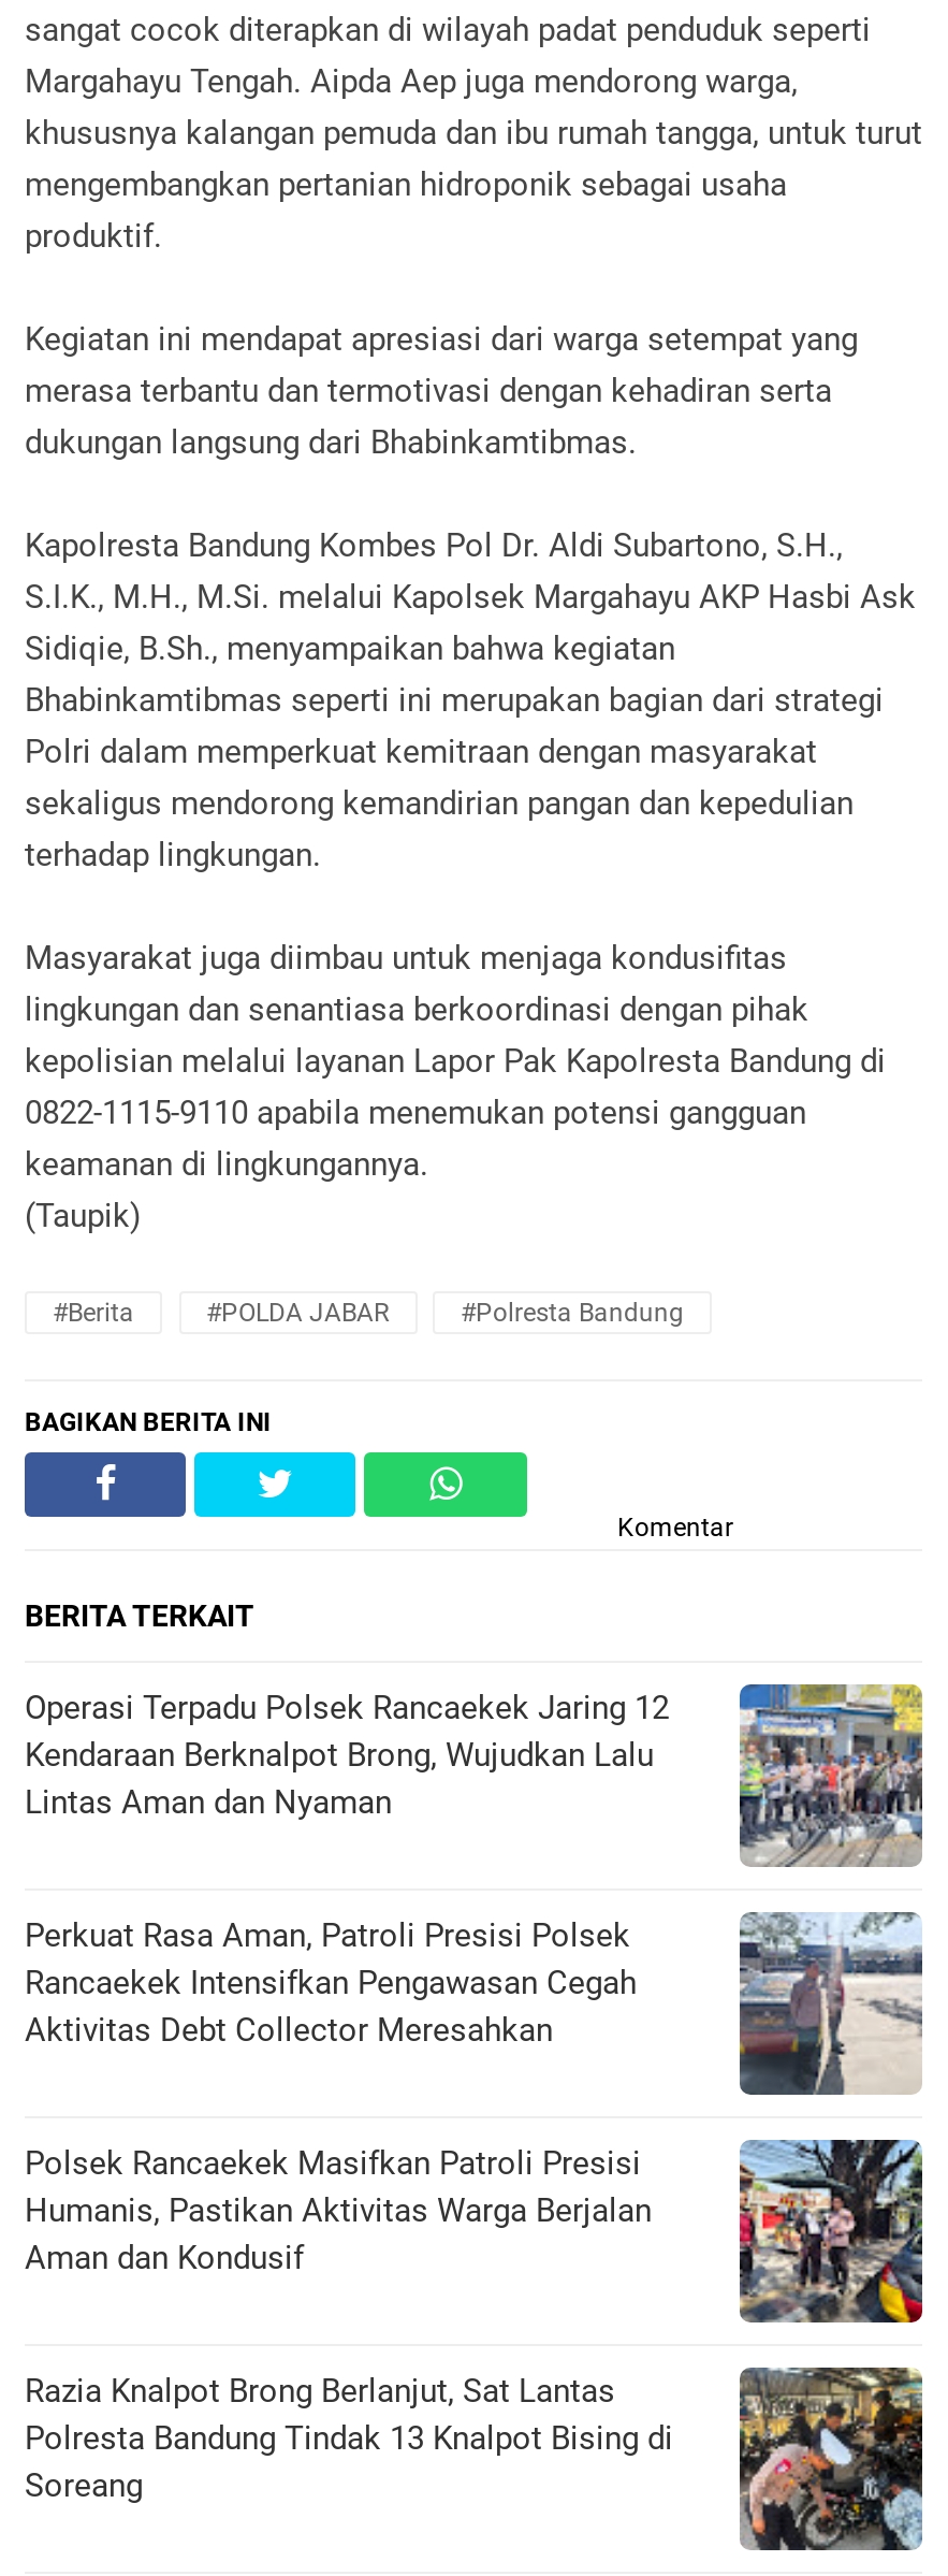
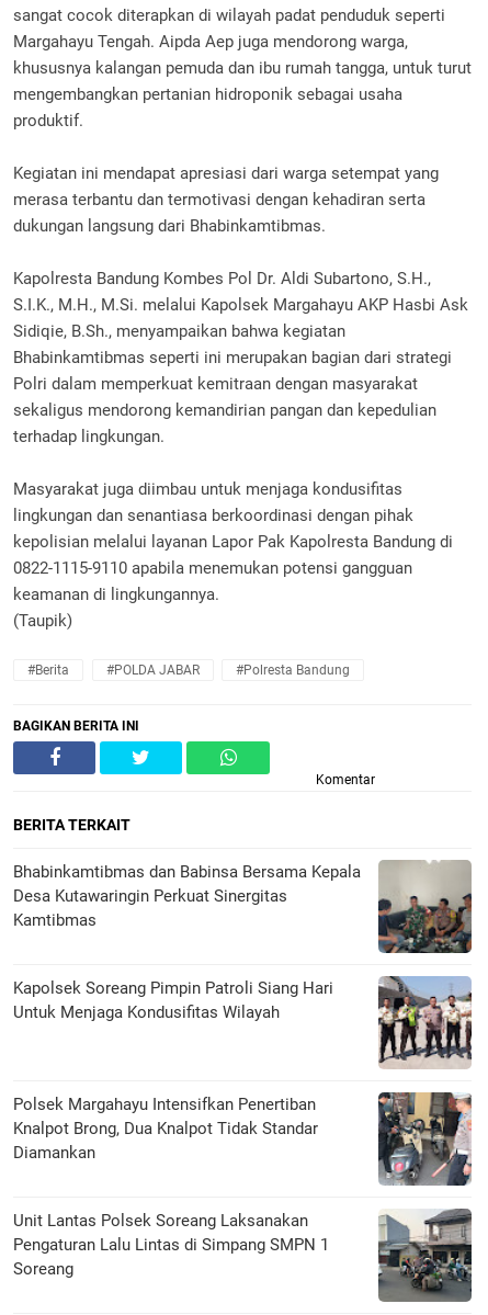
[25,1682,924,1867] [image] | Operasi Terpadu Polsek Rancaekek Jaring 12 | Kendaraan Berknalpot Brong, Wujudkan Lalu | Lintas Aman dan Nyaman -> [13,860,473,953] [image] | Bhabinkamtibmas dan Babinsa Bersama Kepala | Desa Kutawaringin Perkuat Sinergitas | Kamtibmas
[25,1915,637,2049] Perkuat Rasa Aman, Patroli Presisi Polsek | Rancaekek Intensifkan Pengawasan Cegah | Aktivitas Debt Collector Meresahkan -> [13,978,333,1022] Kapolsek Soreang Pimpin Patroli Siang Hari | Untuk Menjaga Kondusifitas Wilayah
[740,1912,924,2097] [image] -> [378,976,473,1069] [image]
[25,2143,652,2276] Polsek Rancaekek Masifkan Patroli Presisi | Humanis, Pastikan Aktivitas Warga Berjalan | Aman dan Kondusif -> [13,1094,318,1162] Polsek Margahayu Intensifkan Penertiban | Knalpot Brong, Dua Knalpot Tidak Standar | Diamankan
[738,2138,924,2325] [image] -> [377,1091,472,1187] [image]
[25,2371,673,2457] Razia Knalpot Brong Berlanjut, Sat Lantas | Polresta Bandung Tindak 13 Knalpot Bising di -> [13,1210,329,1254] Unit Lantas Polsek Soreang Laksanakan | Pengaturan Lalu Lintas di Simpang SMPN 1
[740,2365,924,2552] [image] -> [378,1209,473,1303] [image]

